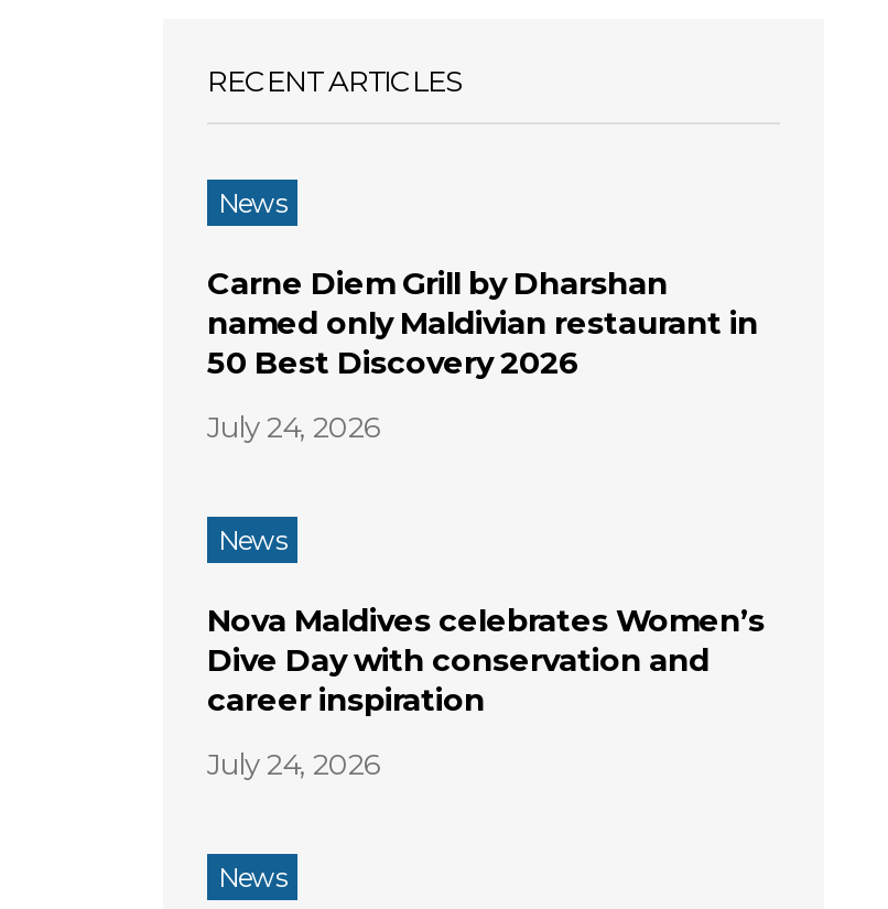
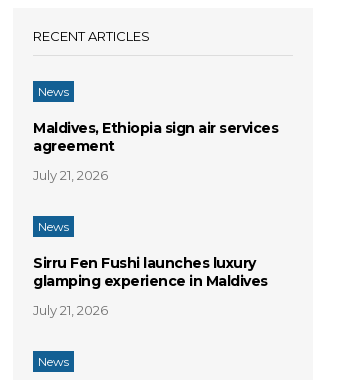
[207,263,758,382] Carne Diem Grill by Dharshan | named only Maldivian restaurant in | 50 Best Discovery 2026 -> [33,119,278,155] Maldives, Ethiopia sign air services | agreement
[207,409,381,444] July 24, 2026 -> [33,167,108,183] July 21, 2026
[207,600,765,719] Nova Maldives celebrates Women’s | Dive Day with conservation and | career inspiration -> [33,254,267,290] Sirru Fen Fushi launches luxury | glamping experience in Maldives
[207,746,381,781] July 24, 2026 -> [33,302,108,318] July 21, 2026

